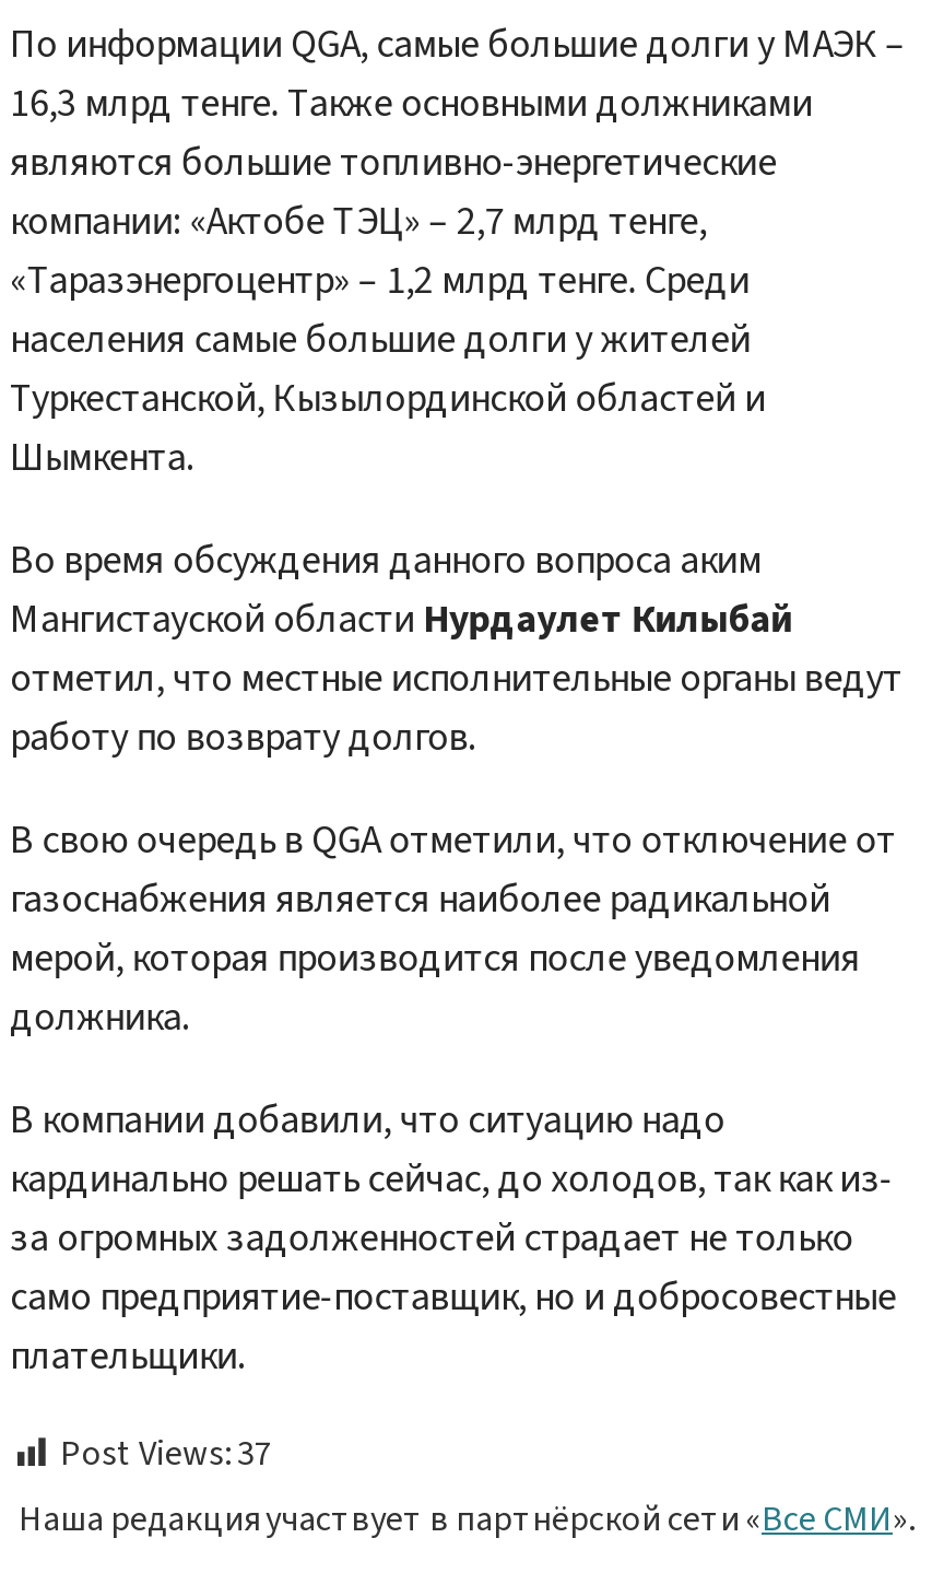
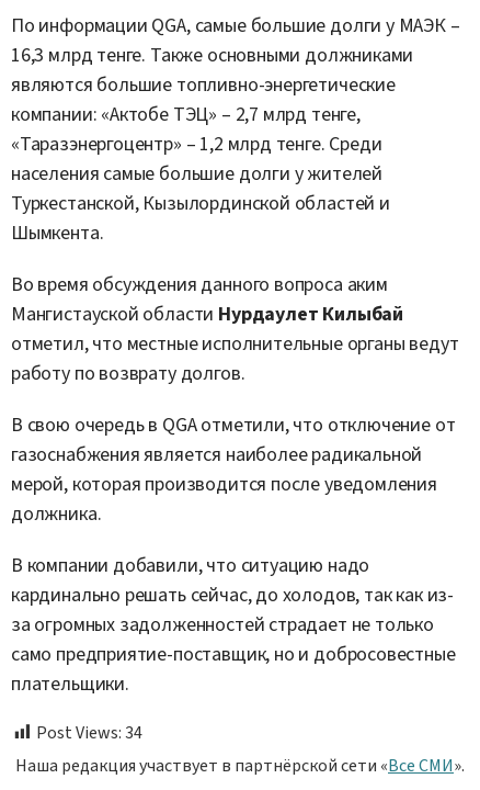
[60,1430,272,1478] Post Views: 37 -> [36,721,142,745] Post Views: 34

